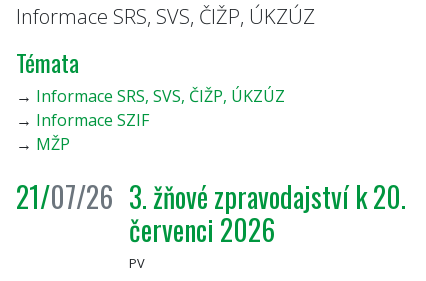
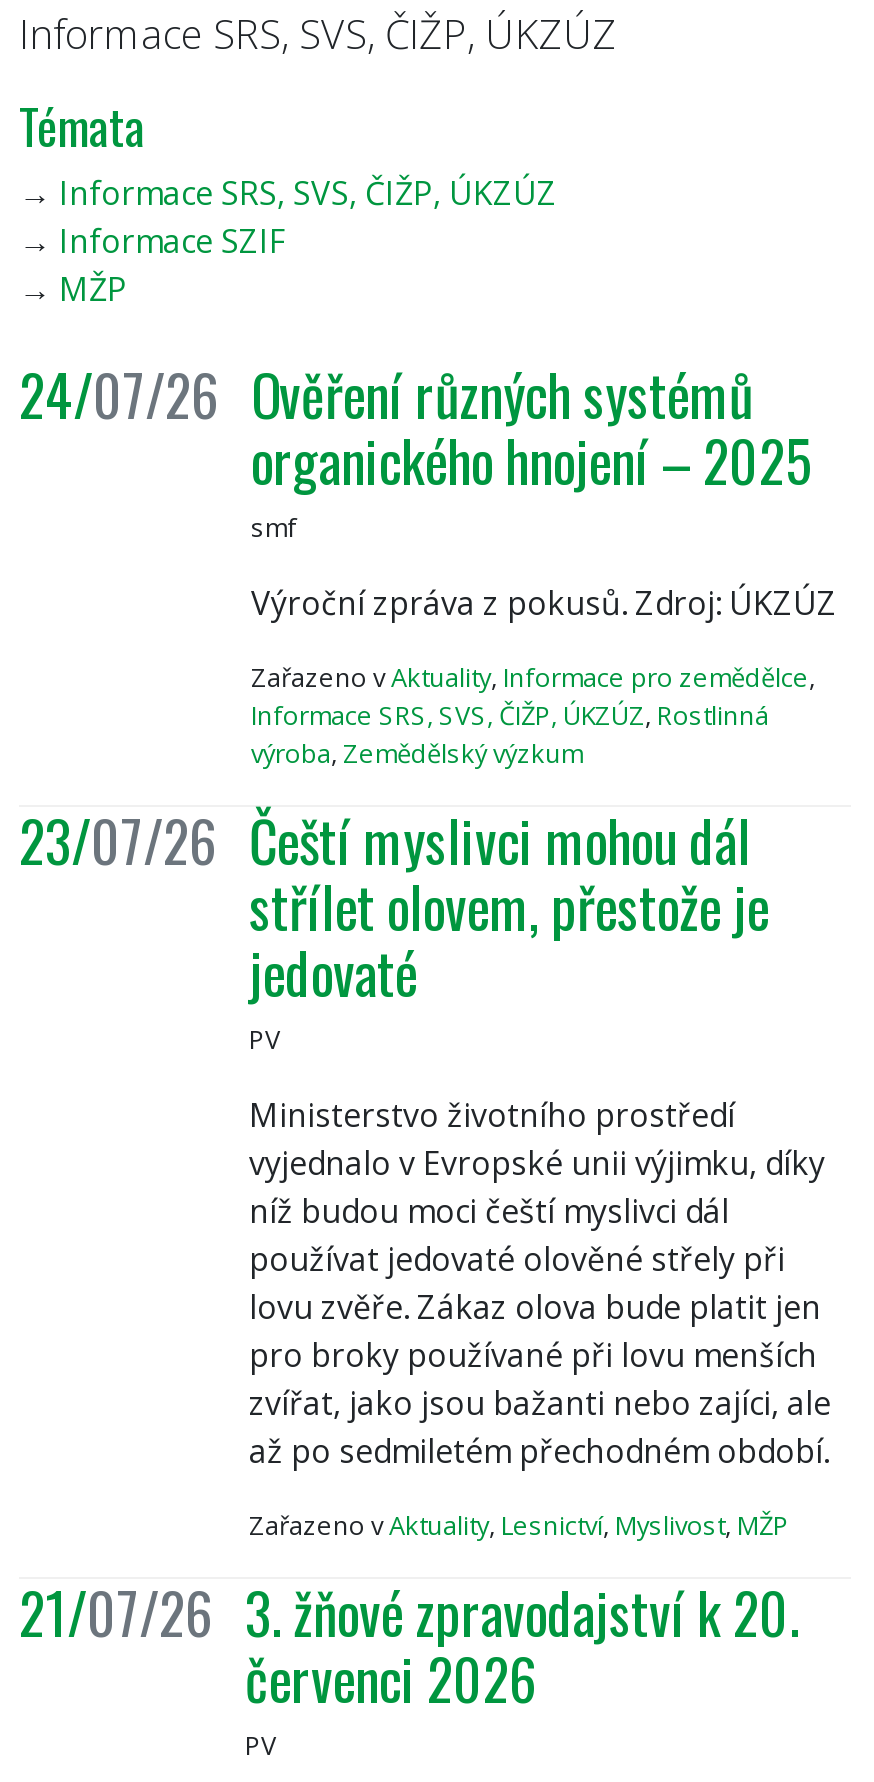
none -> [19,352,837,1542] 24/07/26 Ověření různých systémů | organického hnojení – 2025 | smf | Výroční zpráva z pokusů. Zdroj: ÚKZÚZ | Zařazeno vAktuality, Informace pro zemědělce, | Informace SRS, SVS, ČIŽP, ÚKZÚZ, Rostlinná | výroba, Zemědělský výzkum | 23/07/26 Čeští myslivci mohou dál | střílet olovem, přestože je | jedovaté | PV | Ministerstvo životního prostředí | vyjednalo v Evropské unii výjimku, díky | níž budou moci čeští myslivci dál | používat jedovaté olověné střely při | lovu zvěře. Zákaz olova bude platit jen | pro broky používané při lovu menších | zvířat, jako jsou bažanti nebo zajíci, ale | až po sedmiletém přechodném období. | Zařazeno vAktuality, Lesnictví, Myslivost, MŽP

